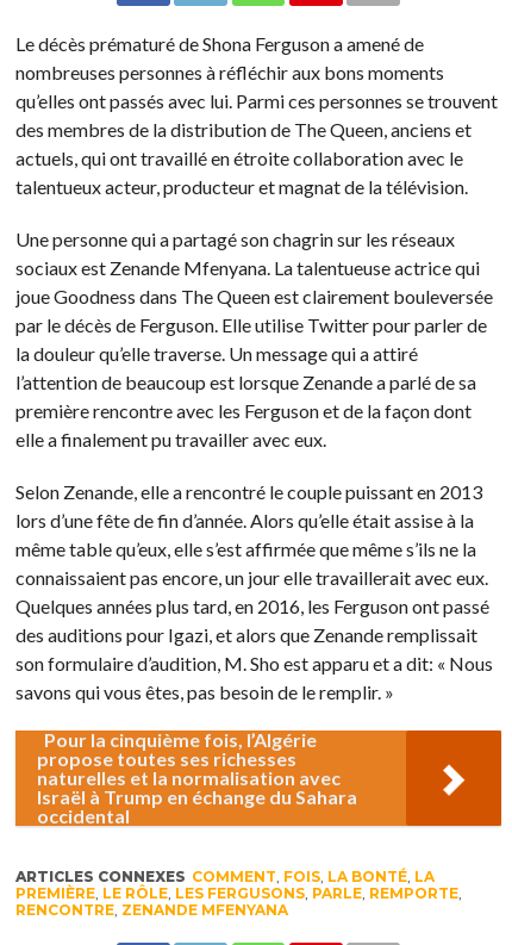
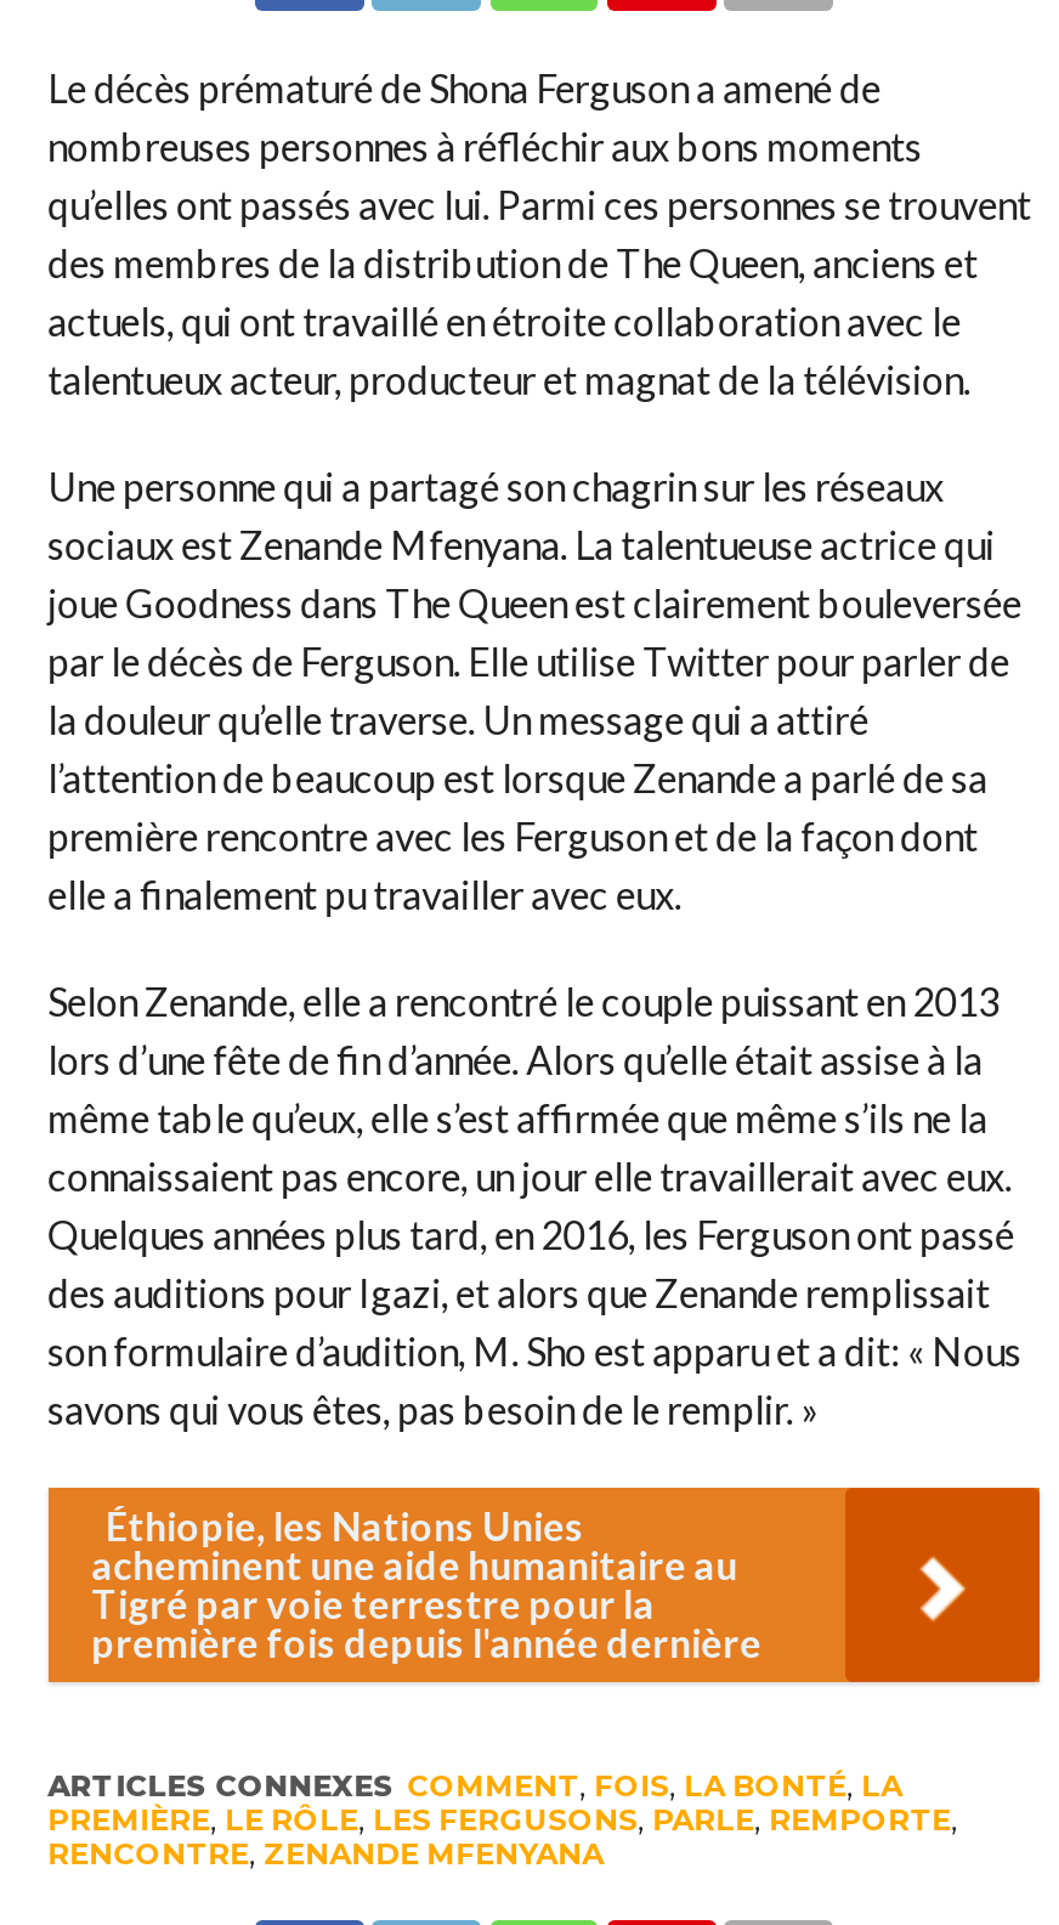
[36,728,357,826] Pour la cinquième fois, l’Algérie | propose toutes ses richesses | naturelles et la normalisation avec | Israël à Trump en échange du Sahara | occidental -> [91,1501,762,1664] Éthiopie, les Nations Unies | acheminent une aide humanitaire au | Tigré par voie terrestre pour la | première fois depuis l'année dernière

